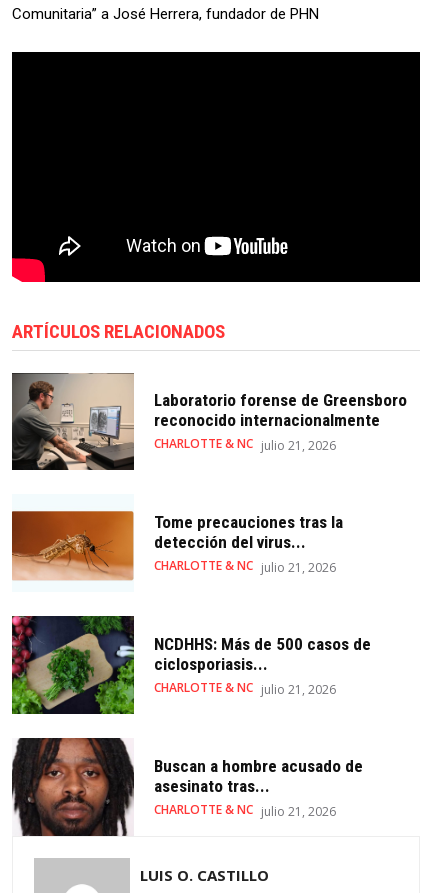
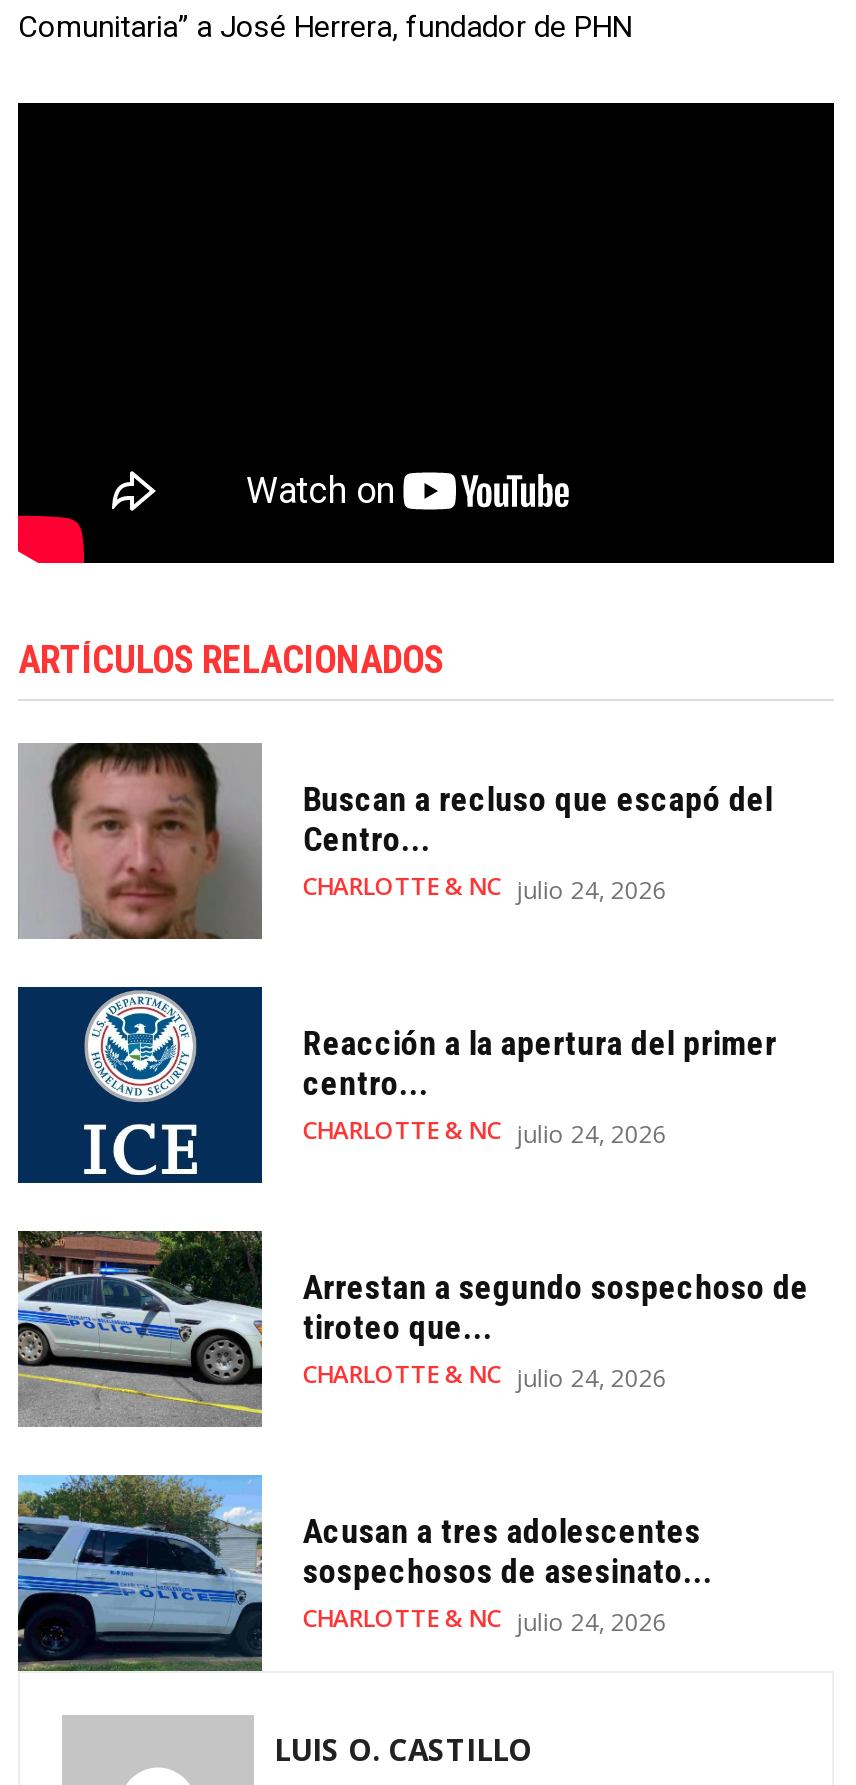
[12,372,407,471] [image] | Laboratorio forense de Greensboro | reconocido internacionalmente | CHARLOTTE & NC julio 21, 2026 -> [20,741,773,941] [image] | Buscan a recluso que escapó del | Centro... | CHARLOTTE & NC julio 24, 2026
[11,494,343,592] [image] | Tome precauciones tras la | detección del virus... | CHARLOTTE & NC julio 21, 2026 -> [16,985,777,1185] [image] | Reacción a la apertura del primer | centro... | CHARLOTTE & NC julio 24, 2026
[11,615,371,715] [image] | NCDHHS: Más de 500 casos de | ciclosporiasis... | CHARLOTTE & NC julio 21, 2026 -> [16,1229,809,1429] [image] | Arrestan a segundo sospechoso de | tiroteo que... | CHARLOTTE & NC julio 24, 2026
[11,737,363,836] [image] | Buscan a hombre acusado de | asesinato tras... | CHARLOTTE & NC julio 21, 2026 -> [16,1473,713,1673] [image] | Acusan a tres adolescentes | sospechosos de asesinato... | CHARLOTTE & NC julio 24, 2026

